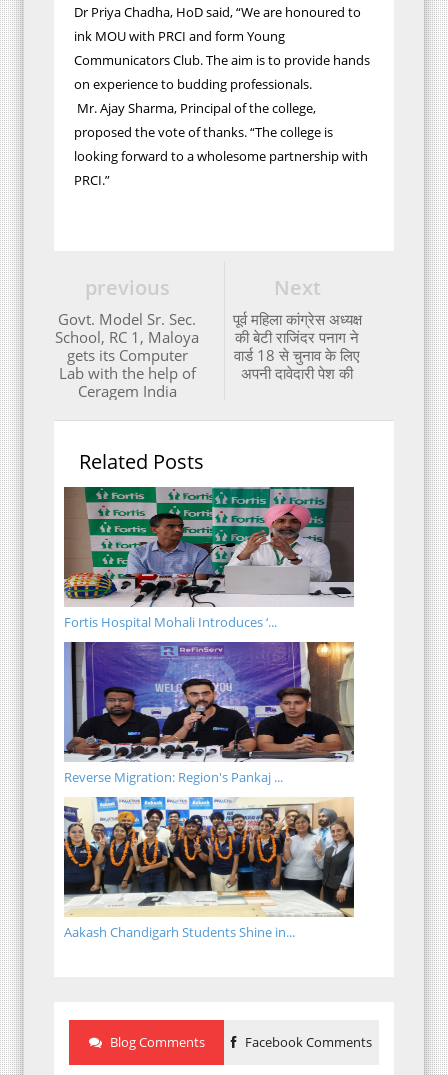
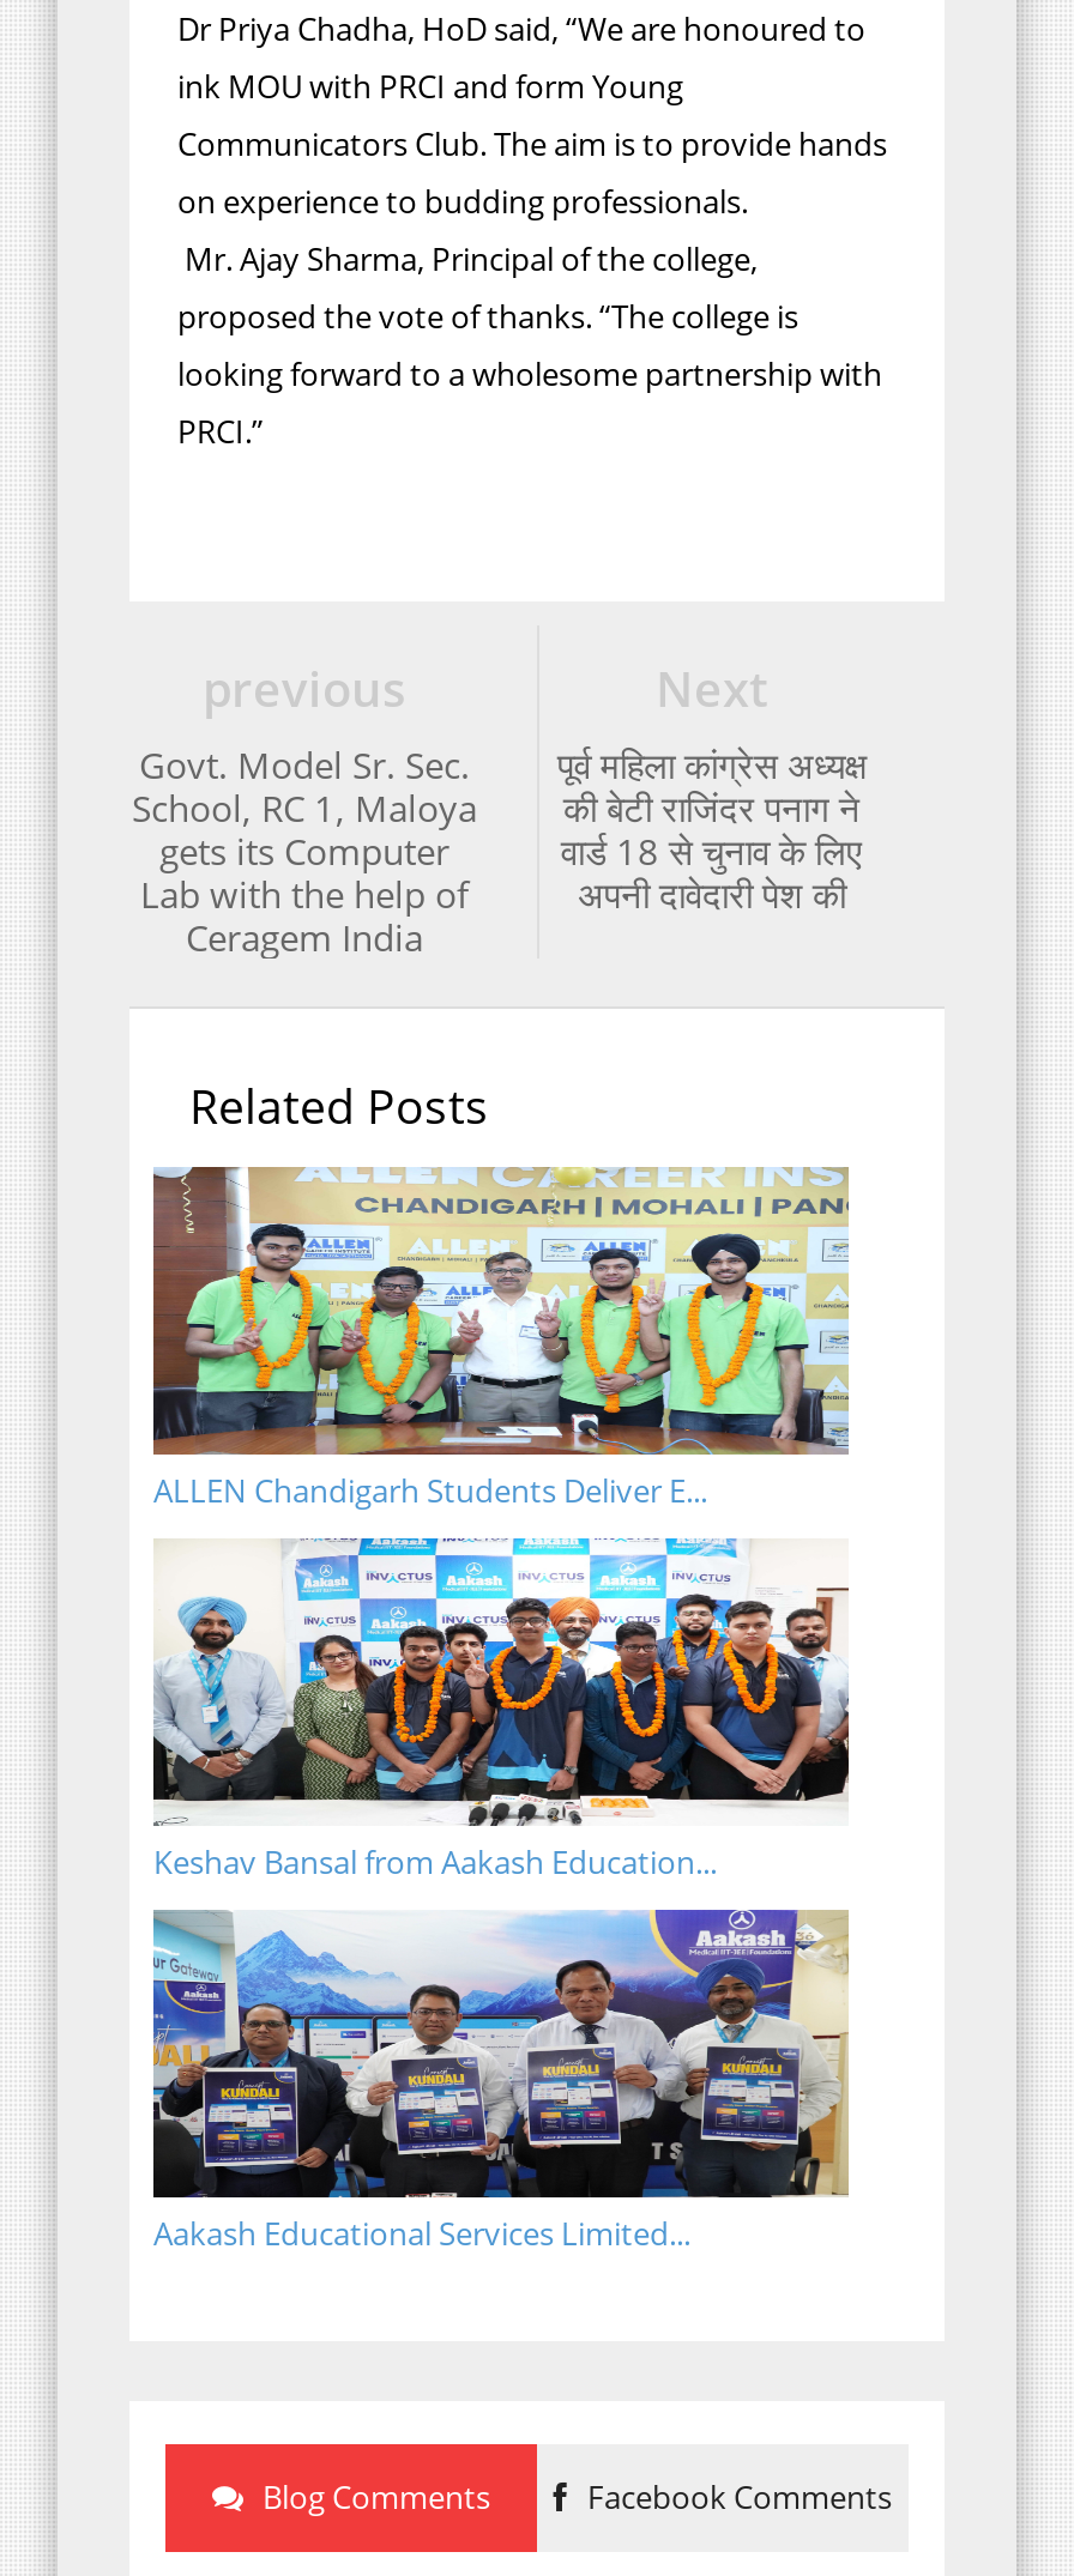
[64,486,355,631] [image] | Fortis Hospital Mohali Introduces ‘... -> [153,1165,849,1512] [image] | ALLEN Chandigarh Students Deliver E...
[64,641,355,786] [image] | Reverse Migration: Region's Pankaj ... -> [151,1536,849,1883] [image] | Keshav Bansal from Aakash Education...
[63,796,355,941] [image] | Aakash Chandigarh Students Shine in... -> [151,1907,849,2255] [image] | Aakash Educational Services Limited...

